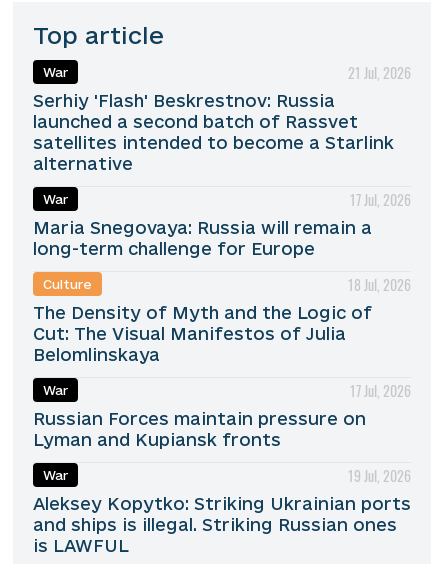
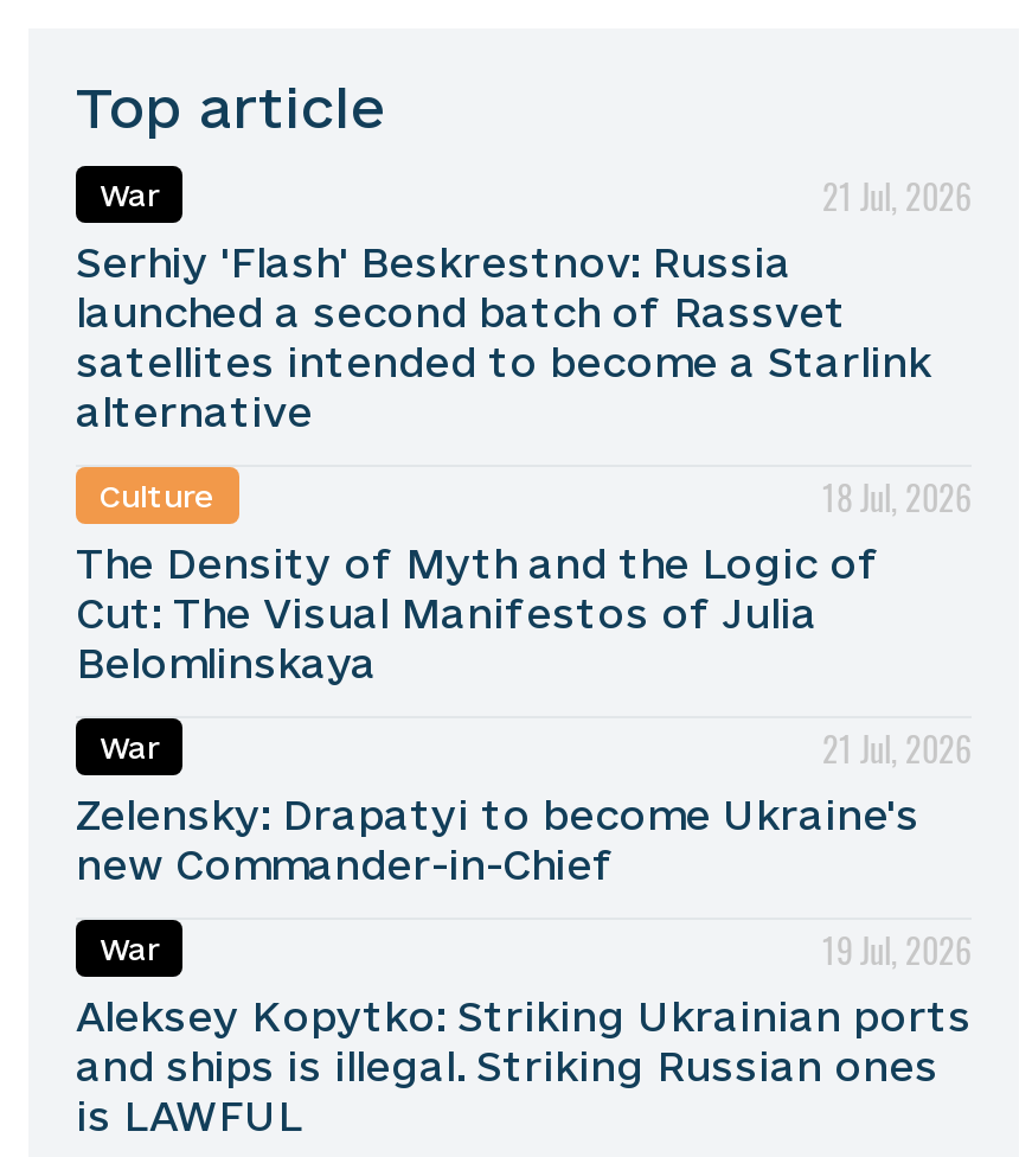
[33,188,411,258] War | 17 Jul, 2026 | Maria Snegovaya: Russia will remain a | long-term challenge for Europe -> none
[33,379,411,449] 17 Jul, 2026 | Russian Forces maintain pressure on | Lyman and Kupiansk fronts -> [76,722,972,887] 21 Jul, 2026 | Zelensky: Drapatyi to become Ukraine's | new Commander-in-Chief

